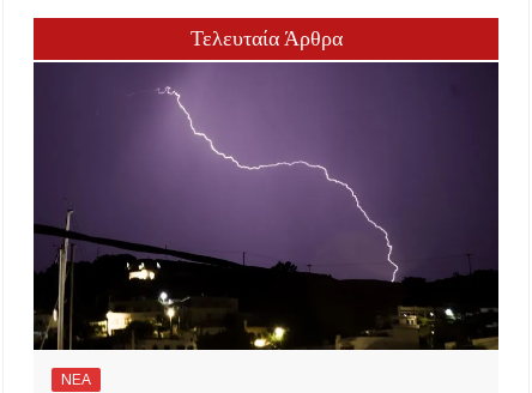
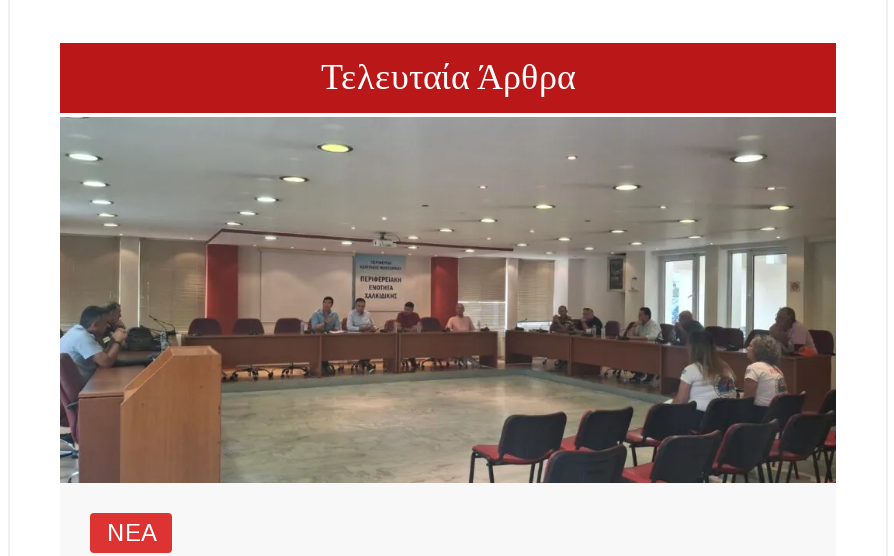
[32,62,500,351] [image] -> [58,115,836,485] [image]

